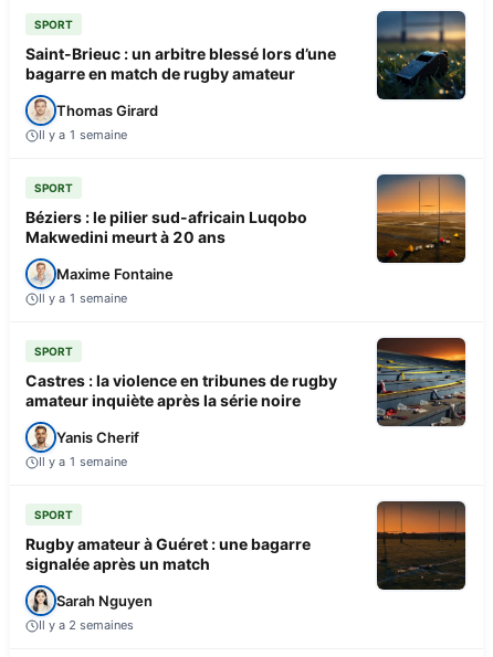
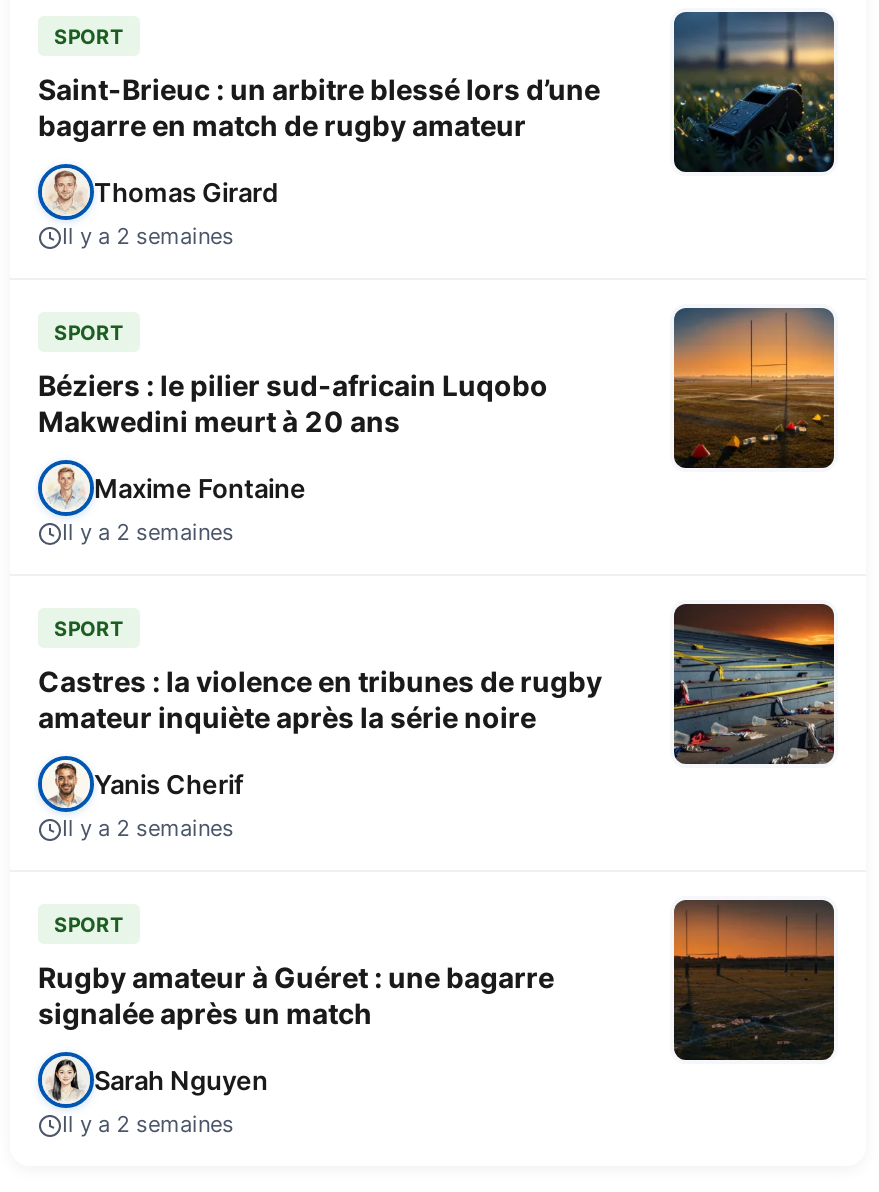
[39,127,127,143] Il y a 1 semaine -> [62,222,234,250] Il y a 2 semaines
[39,291,127,306] Il y a 1 semaine -> [62,518,234,546] Il y a 2 semaines
[39,454,127,470] Il y a 1 semaine -> [62,814,234,842] Il y a 2 semaines

